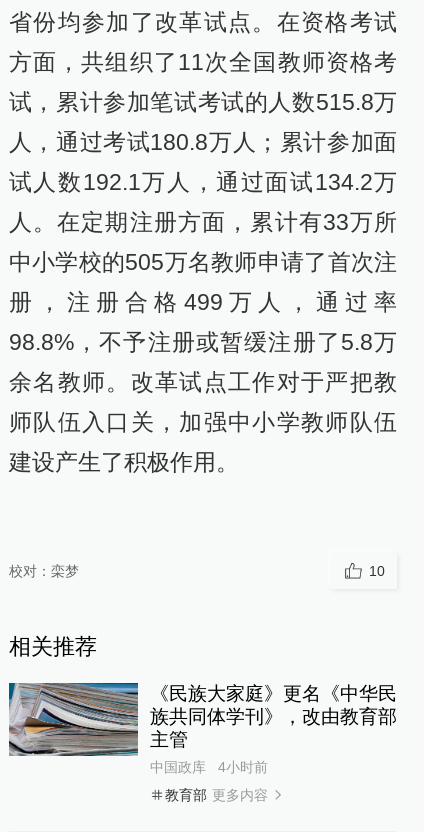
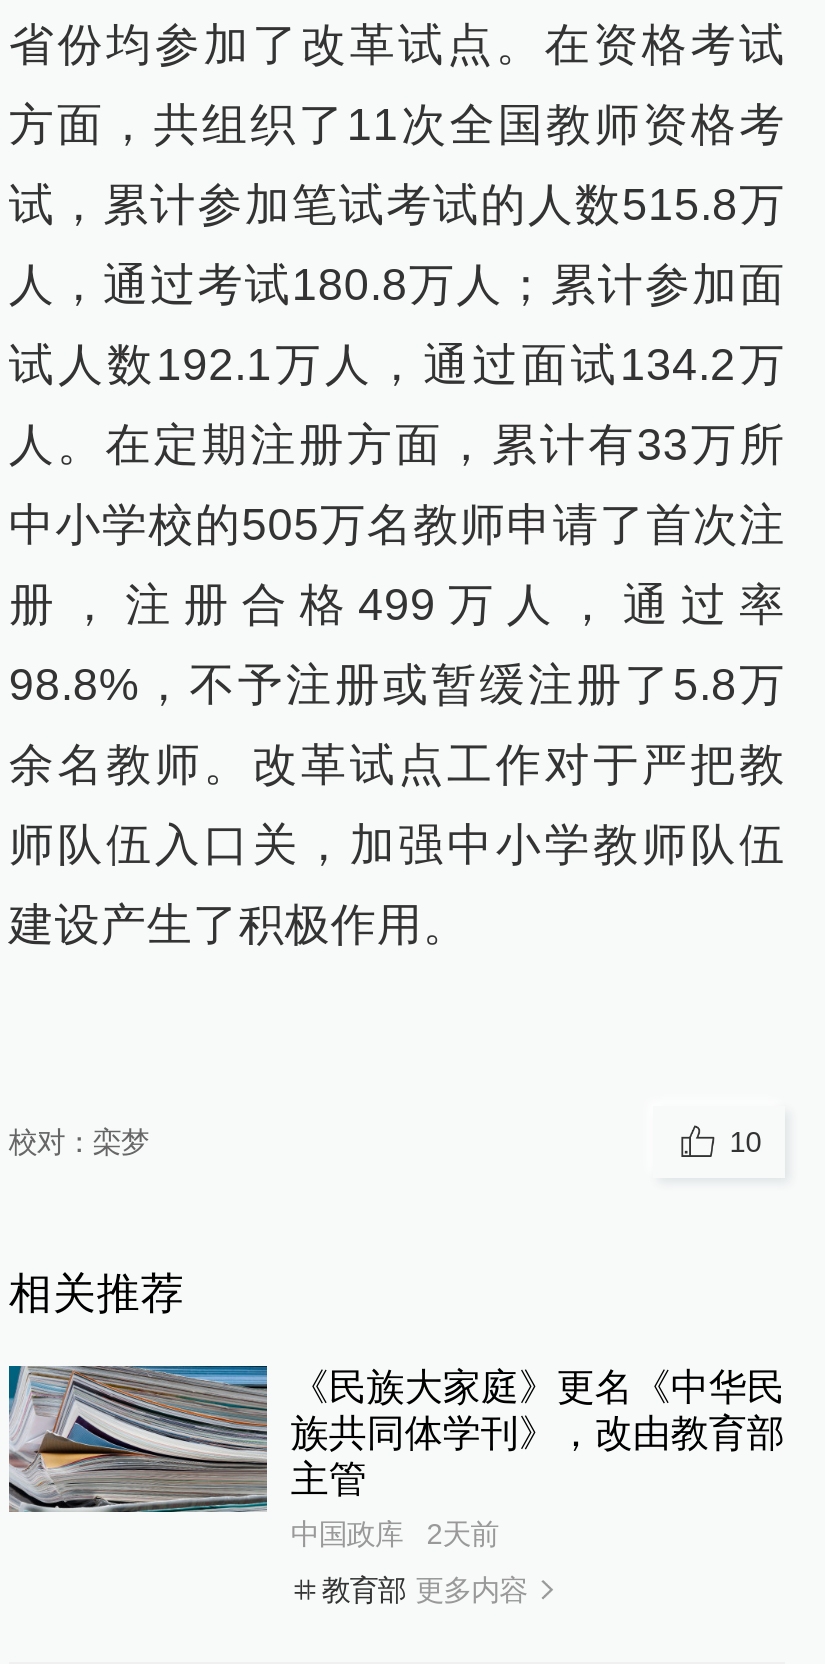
[150,759,268,775] 中国政库 4小时前 -> [291,1519,499,1551] 中国政库 2天前

